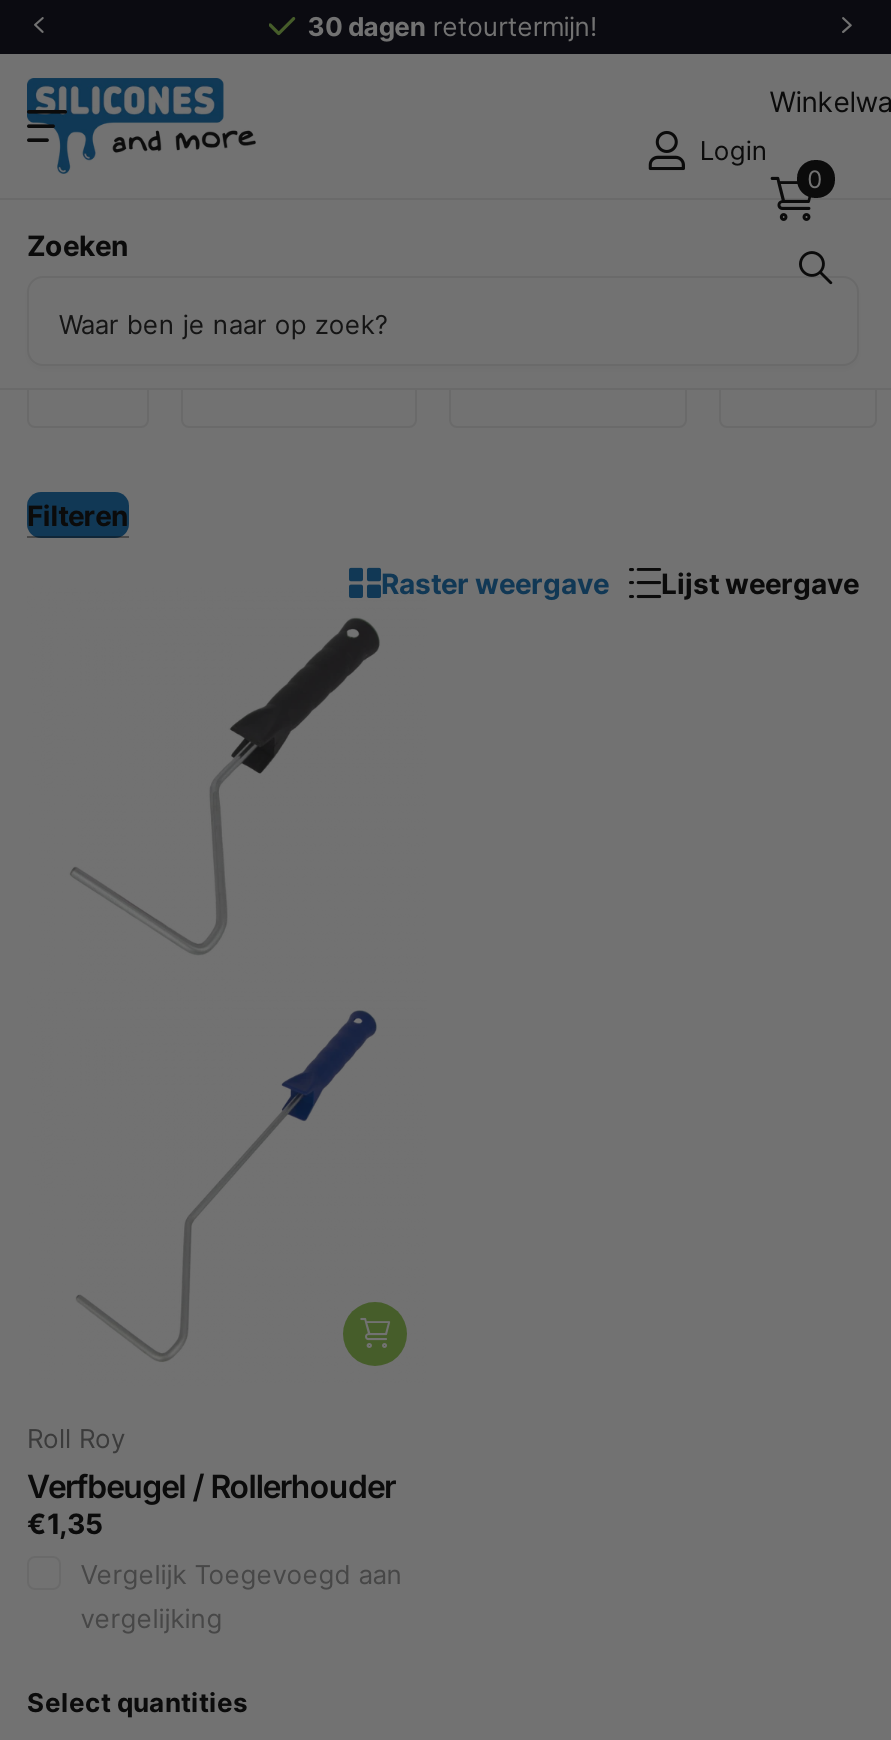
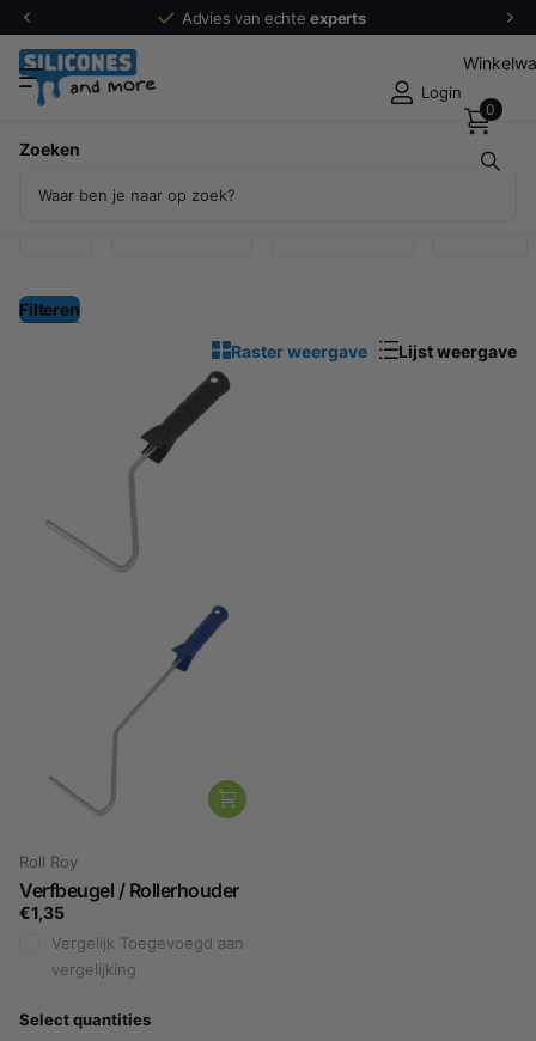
[307,9,598,41] 30 dagen retourtermijn! -> [182,8,366,27] Advies van echte experts

